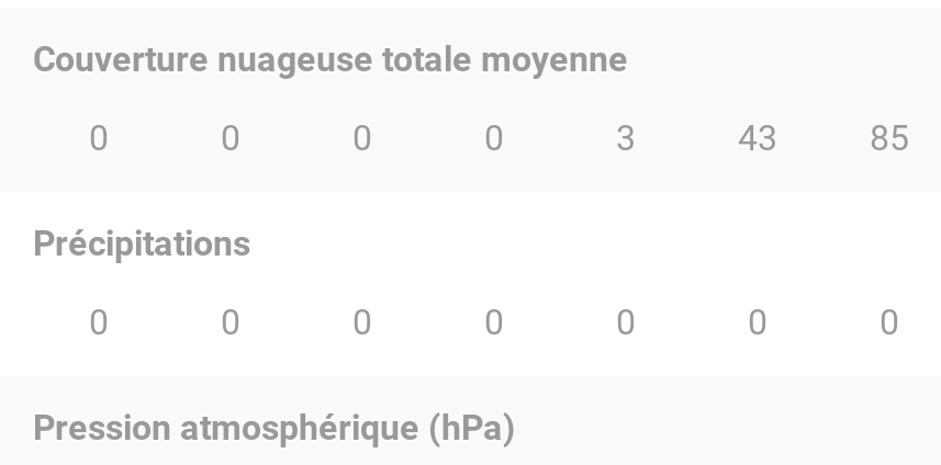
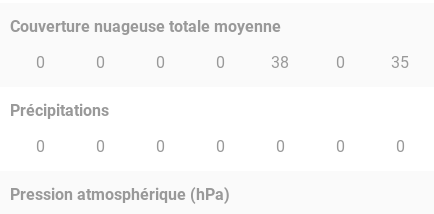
[616,117,636,159] 3 -> [271,53,289,72] 38
[738,117,777,159] 43 -> [335,53,344,72] 0
[870,117,909,159] 85 -> [391,53,409,72] 35

